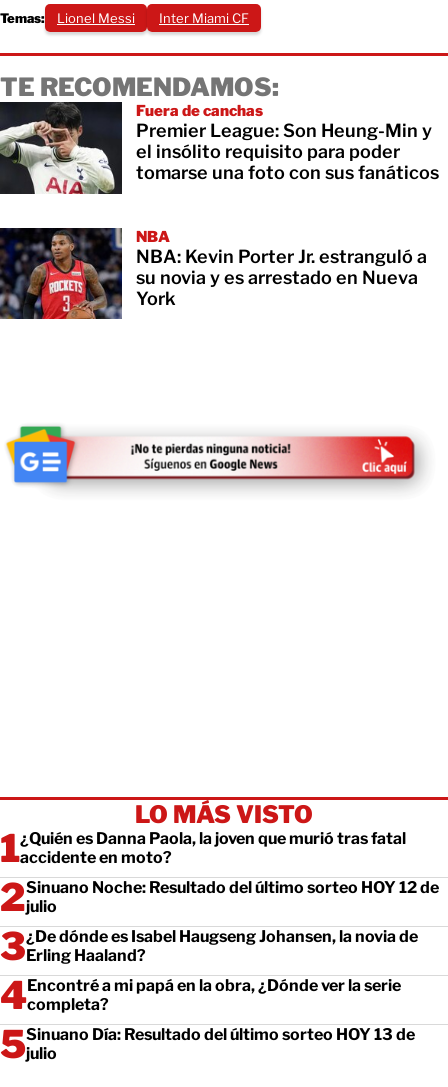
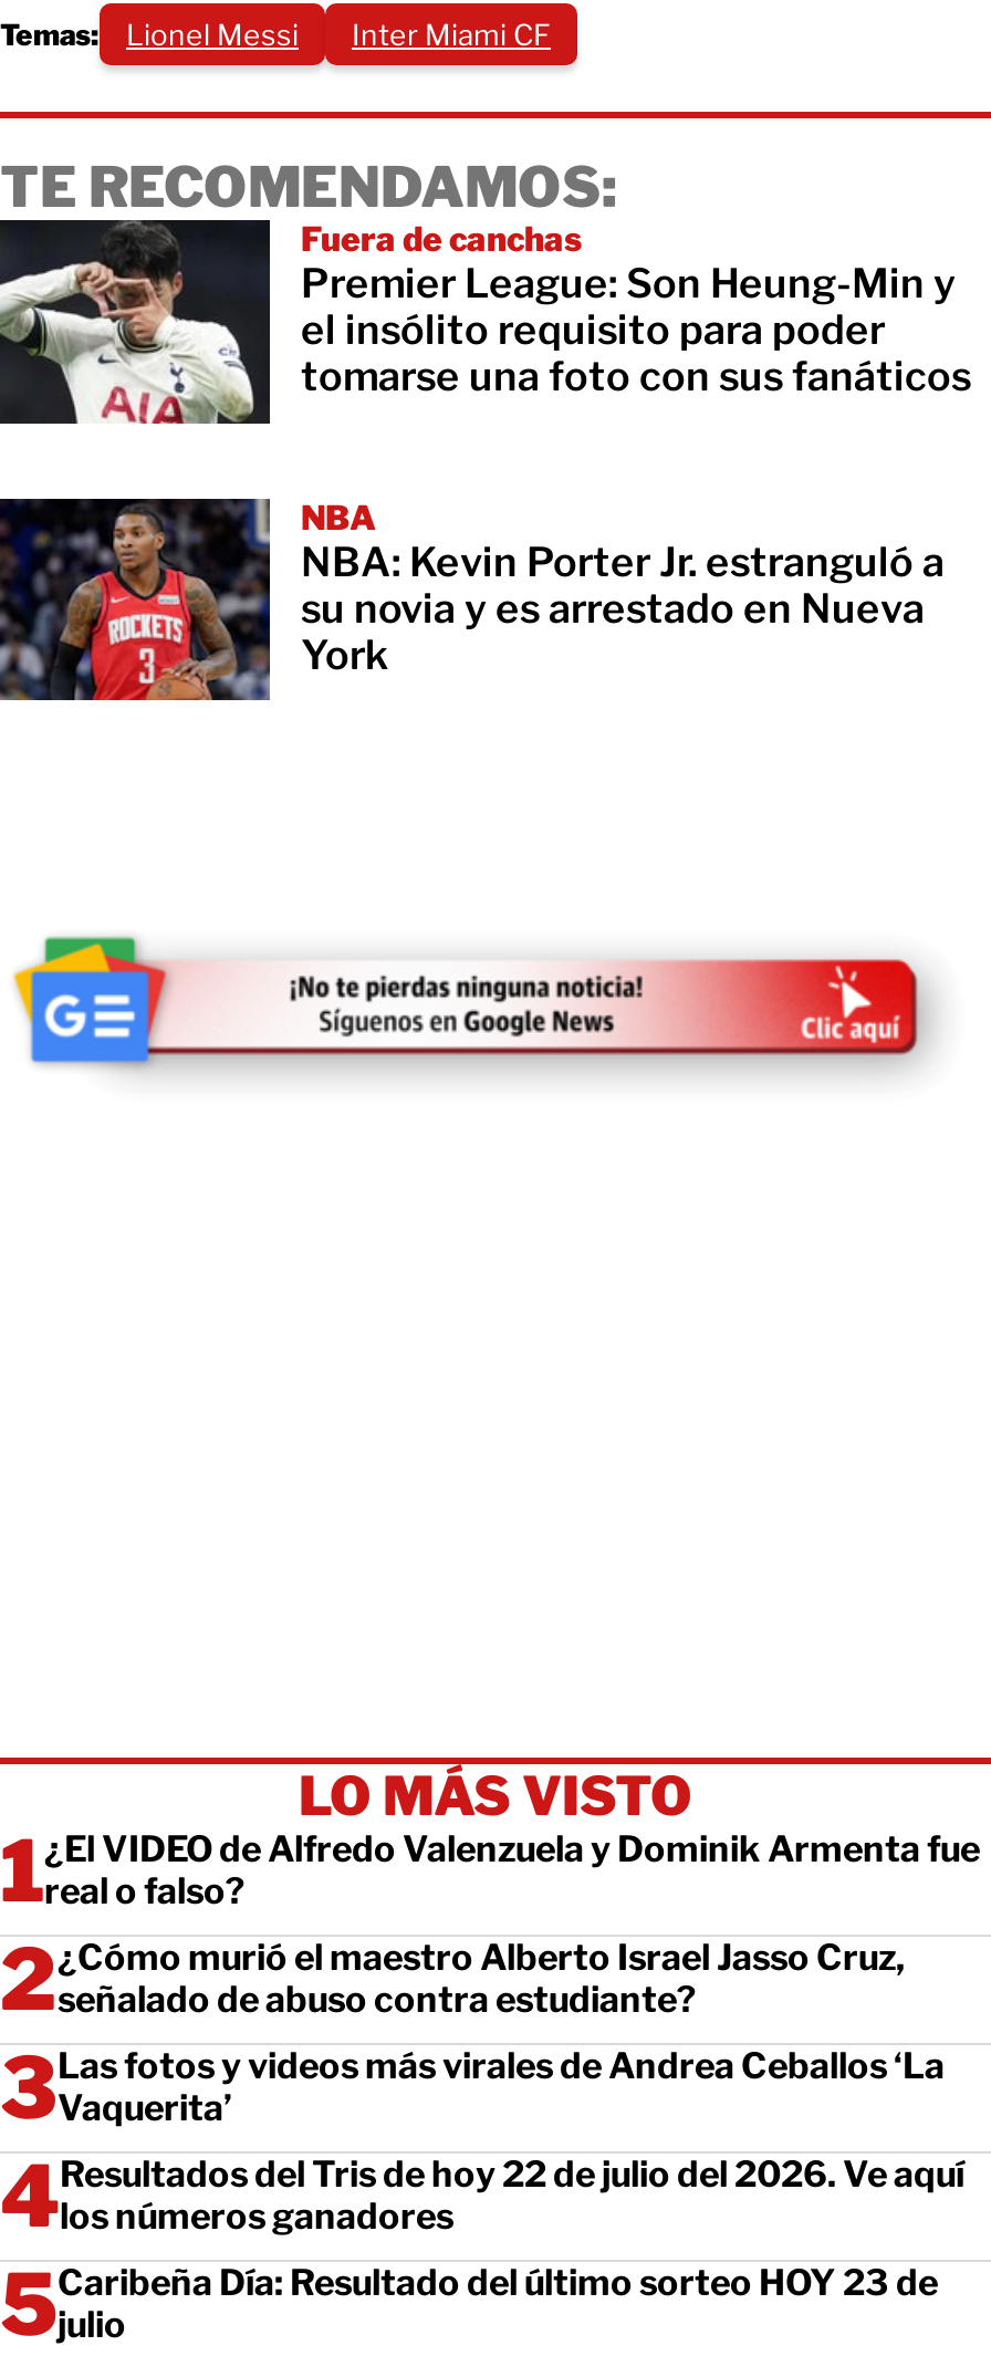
[20,829,406,867] ¿Quién es Danna Paola, la joven que murió tras fatal | accidente en moto? -> [44,1828,980,1912] ¿El VIDEO de Alfredo Valenzuela y Dominik Armenta fue | real o falso?
[26,878,439,916] Sinuano Noche: Resultado del último sorteo HOY 12 de | julio -> [58,1936,905,2020] ¿Cómo murió el maestro Alberto Israel Jasso Cruz, | señalado de abuso contra estudiante?
[26,927,418,965] ¿De dónde es Isabel Haugseng Johansen, la novia de | Erling Haaland? -> [58,2045,945,2129] Las fotos y videos más virales de Andrea Ceballos ‘La | Vaquerita’
[27,976,401,1014] Encontré a mi papá en la obra, ¿Dónde ver la serie | completa? -> [60,2153,964,2237] Resultados del Tris de hoy 22 de julio del 2026. Ve aquí | los números ganadores
[26,1025,415,1044] Sinuano Día: Resultado del último sorteo HOY 13 de -> [58,2262,938,2304] Caribeña Día: Resultado del último sorteo HOY 23 de

